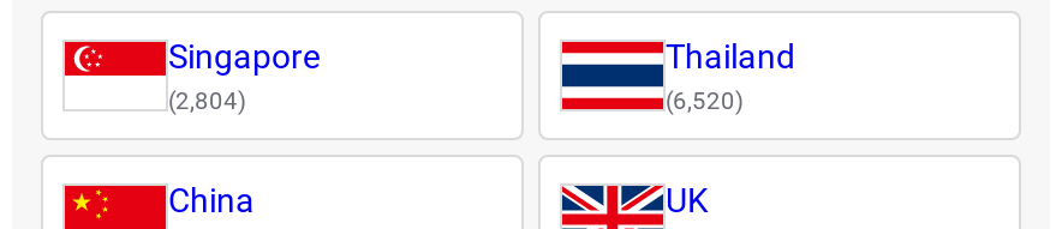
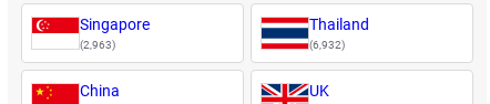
[168,88,245,115] (2,804) -> [80,39,115,51] (2,963)
[666,88,742,115] (6,520) -> [309,39,345,51] (6,932)

